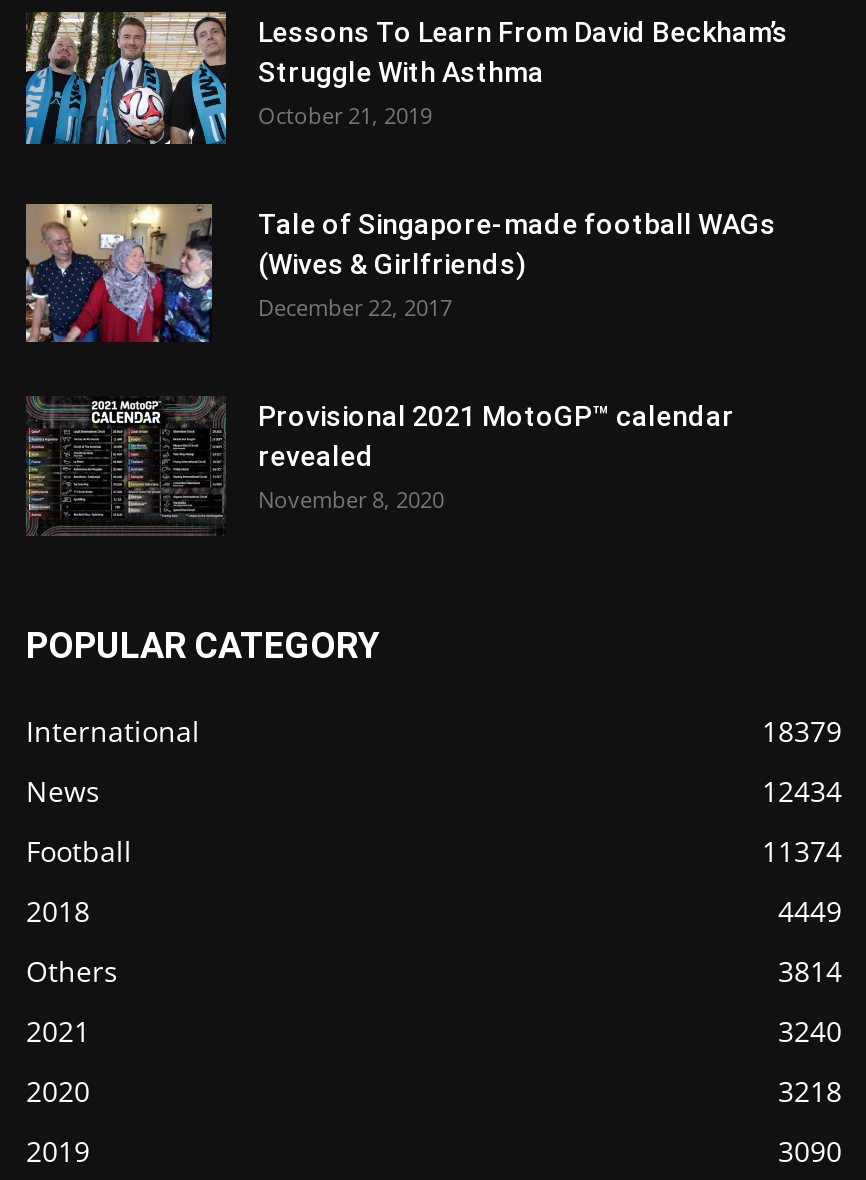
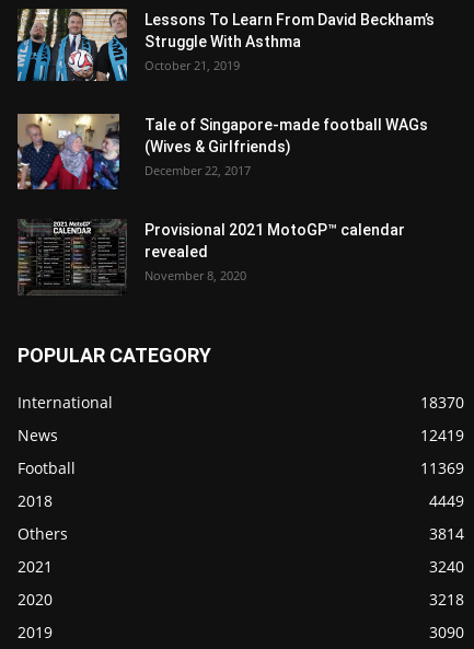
[762,711,842,749] 18379 -> [420,391,464,412] 18370
[762,771,842,809] 12434 -> [420,424,464,445] 12419
[762,831,842,869] 11374 -> [420,457,464,478] 11369

